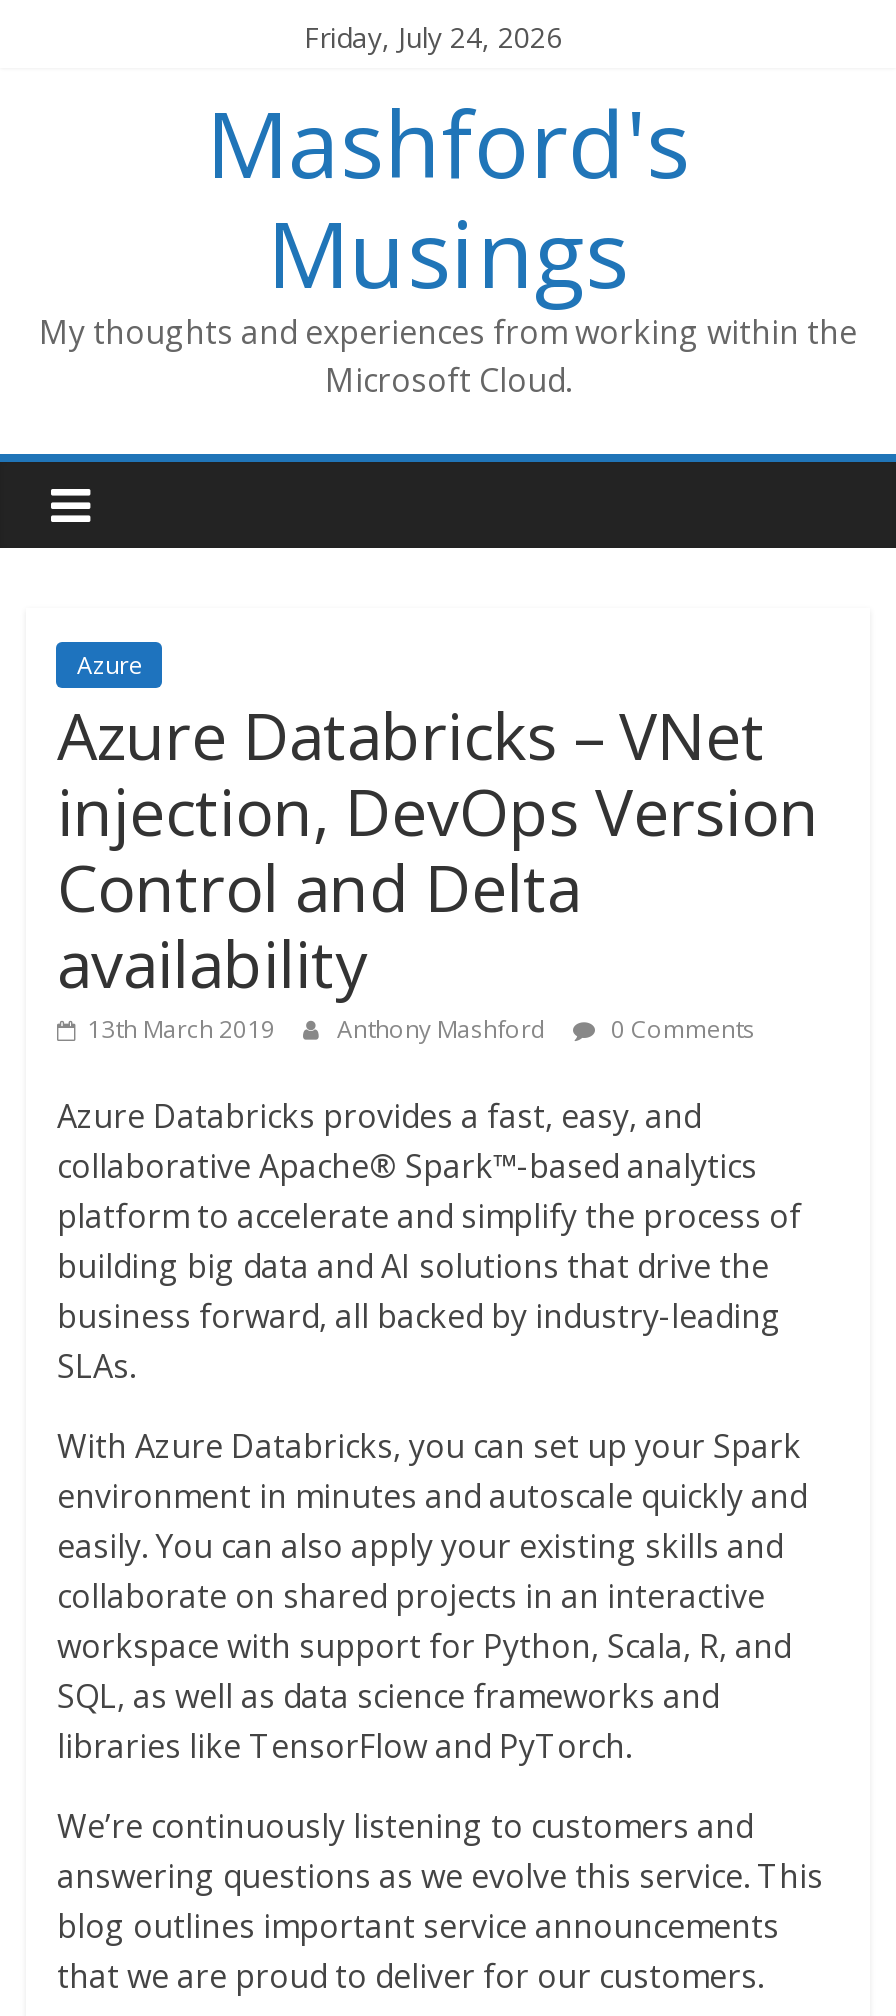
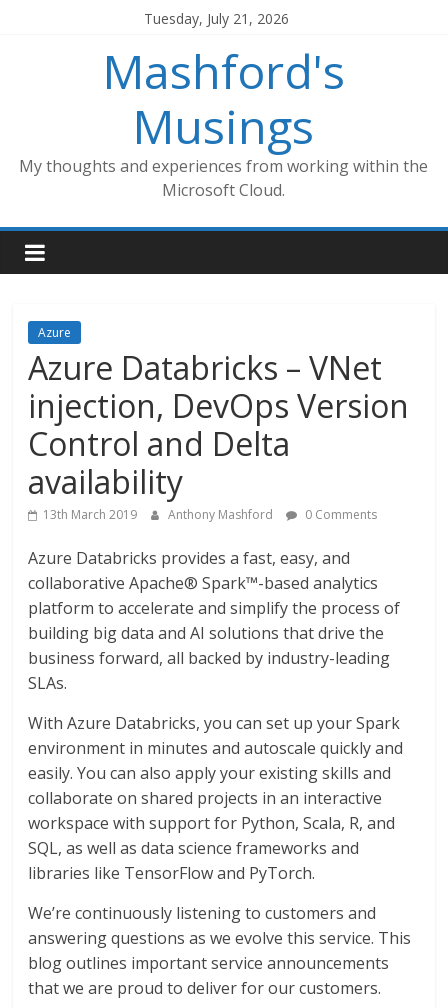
[304,18,562,56] Friday, July 24, 2026 -> [144,9,289,28] Tuesday, July 21, 2026

